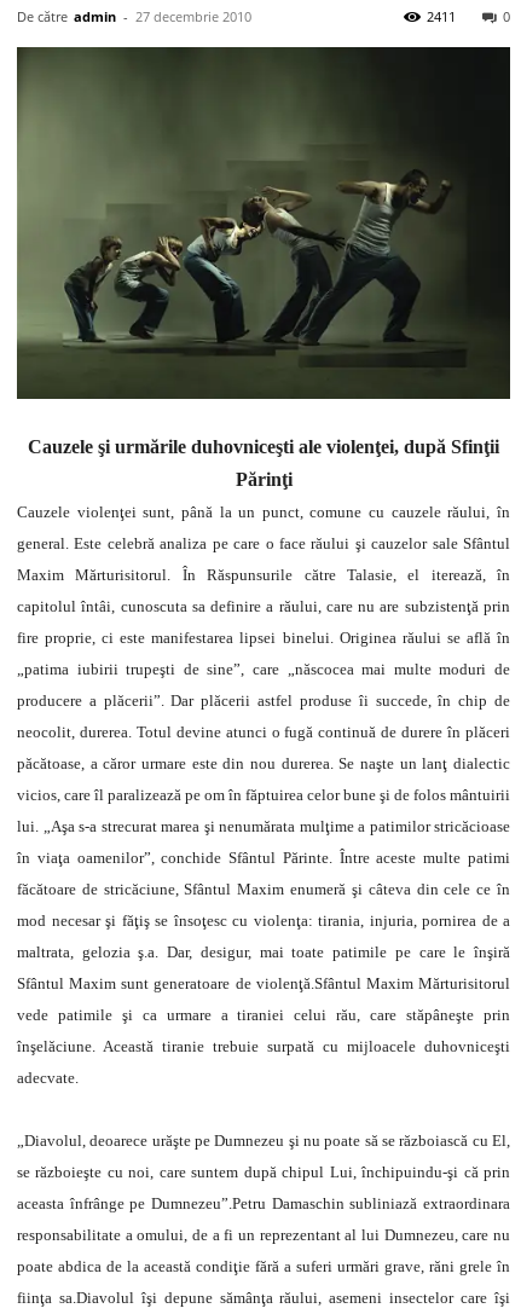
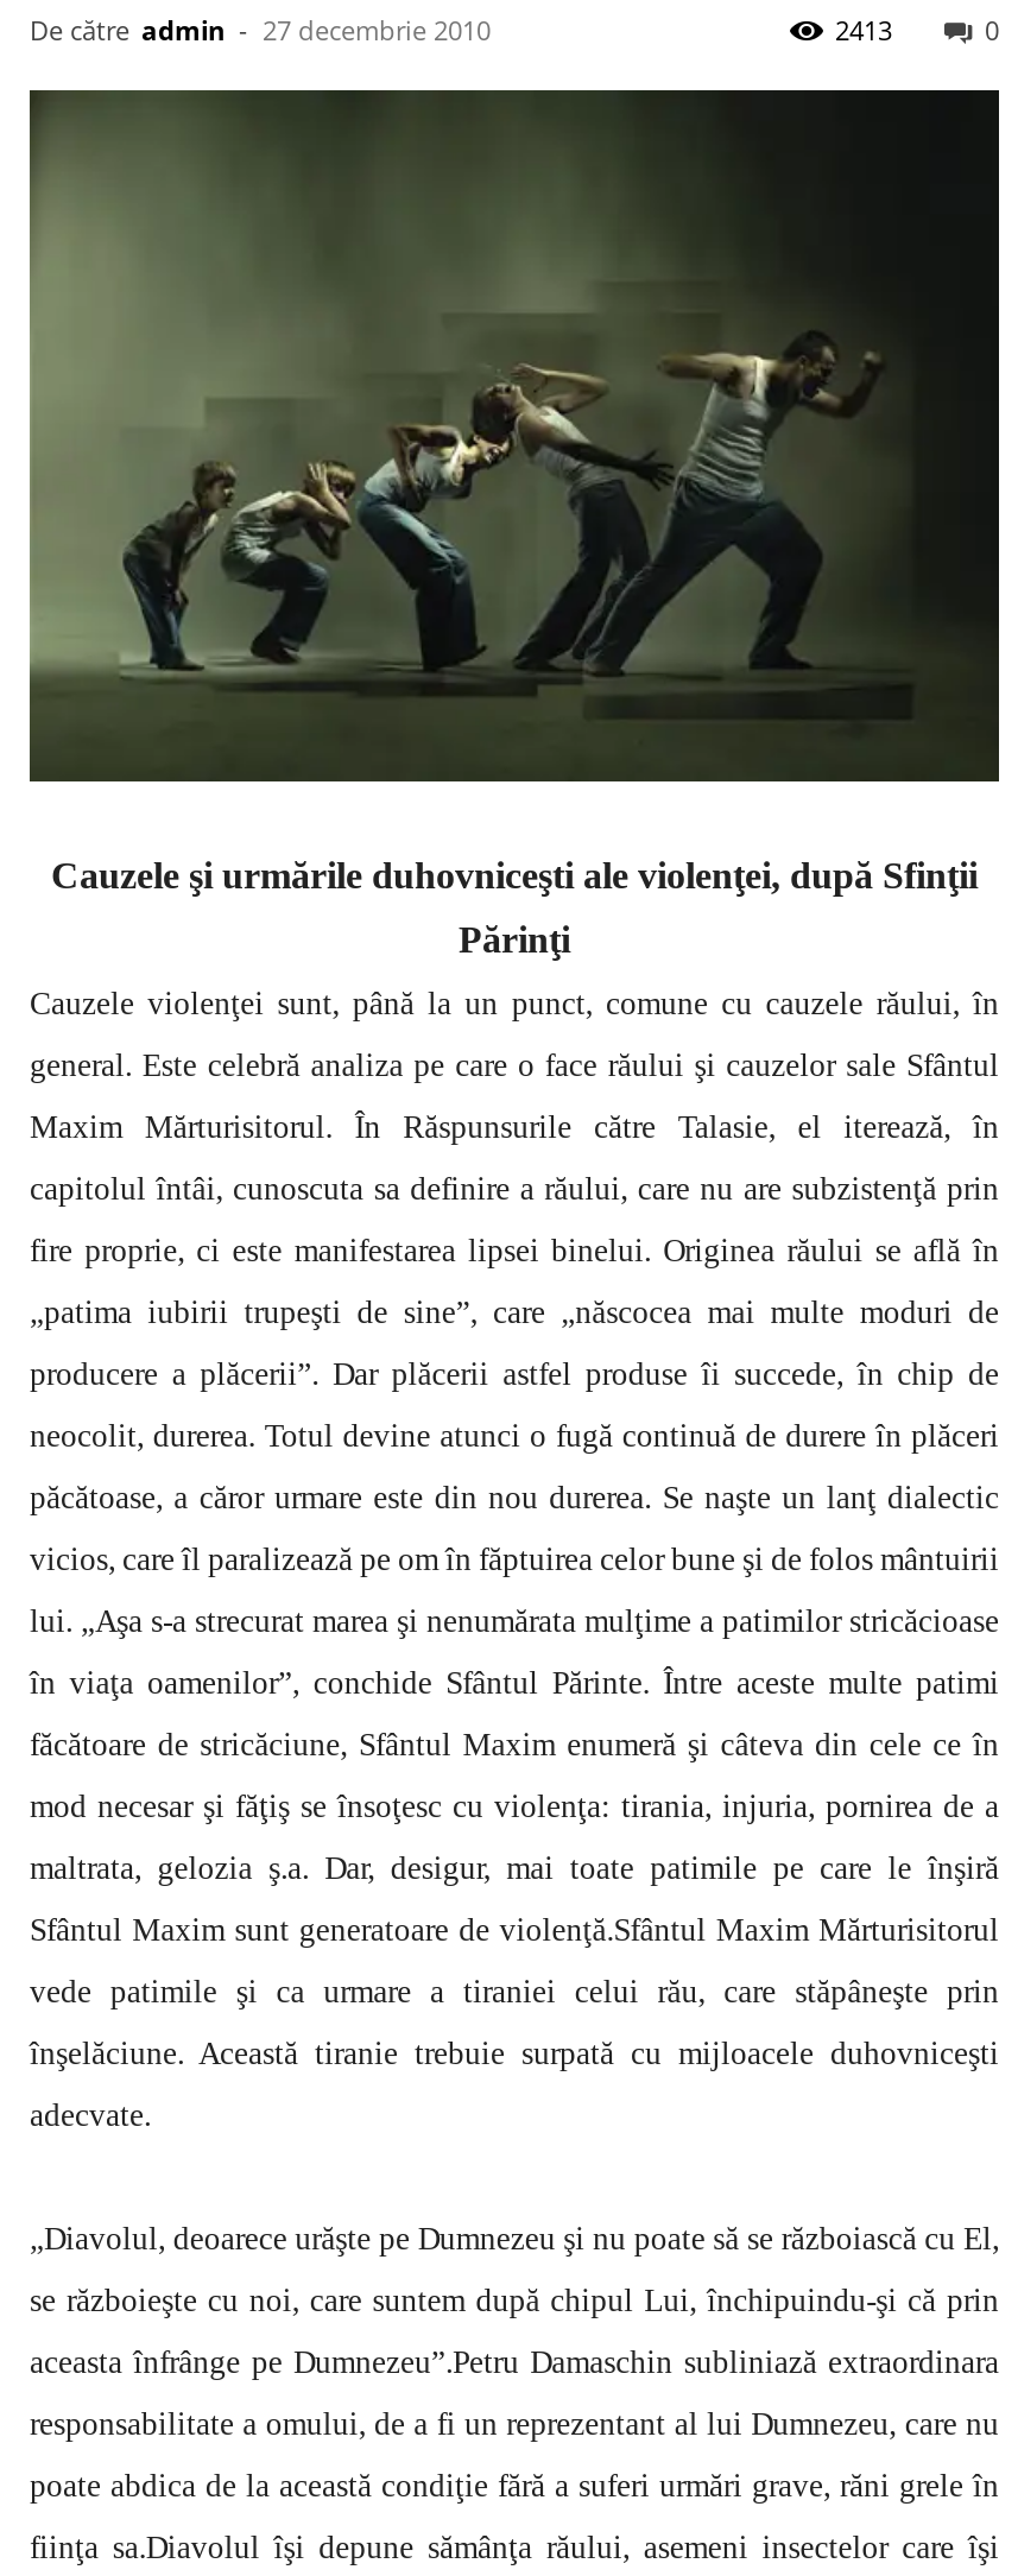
[427,7,456,25] 2411 -> [835,12,892,48] 2413

